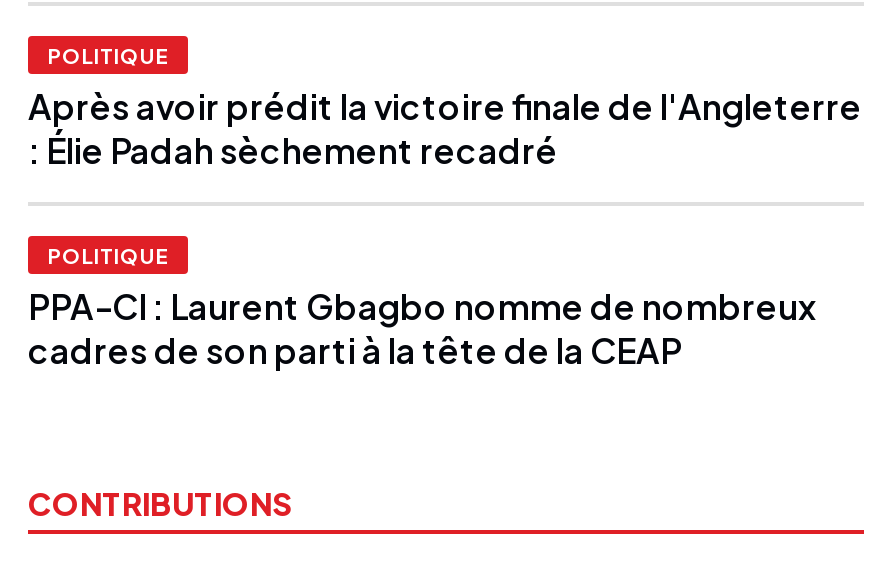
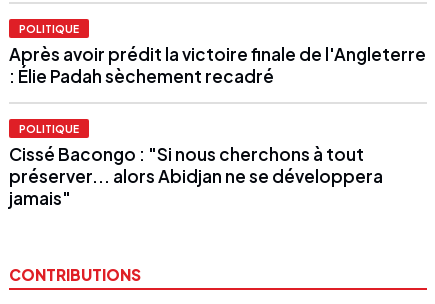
[28,284,816,372] PPA-CI : Laurent Gbagbo nomme de nombreux | cadres de son parti à la tête de la CEAP -> [9,143,383,209] Cissé Bacongo : "Si nous cherchons à tout | préserver... alors Abidjan ne se développera | jamais"

